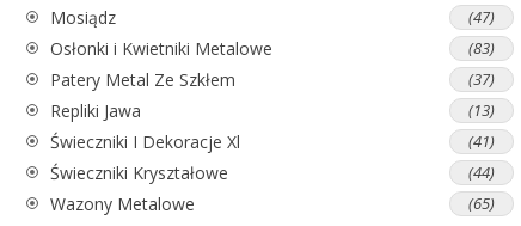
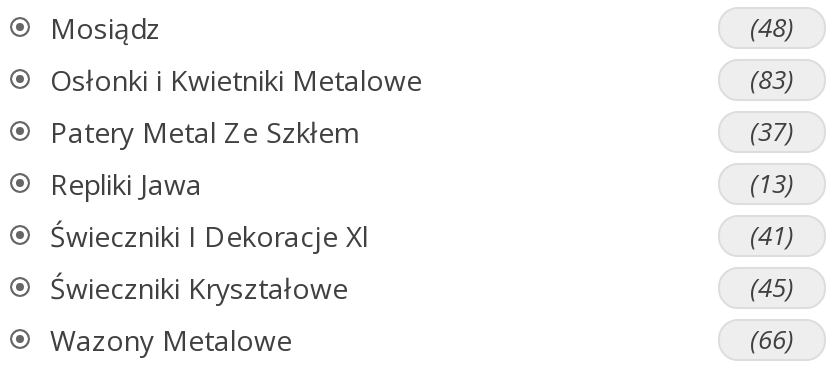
[468,6,495,27] (47) -> [750,9,794,45] (48)
[468,161,495,183] (44) -> [750,269,794,305] (45)
[468,192,495,214] (65) -> [750,321,794,357] (66)

